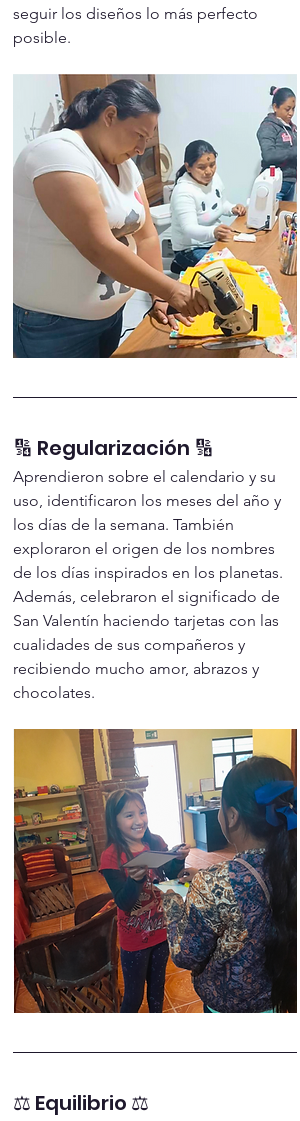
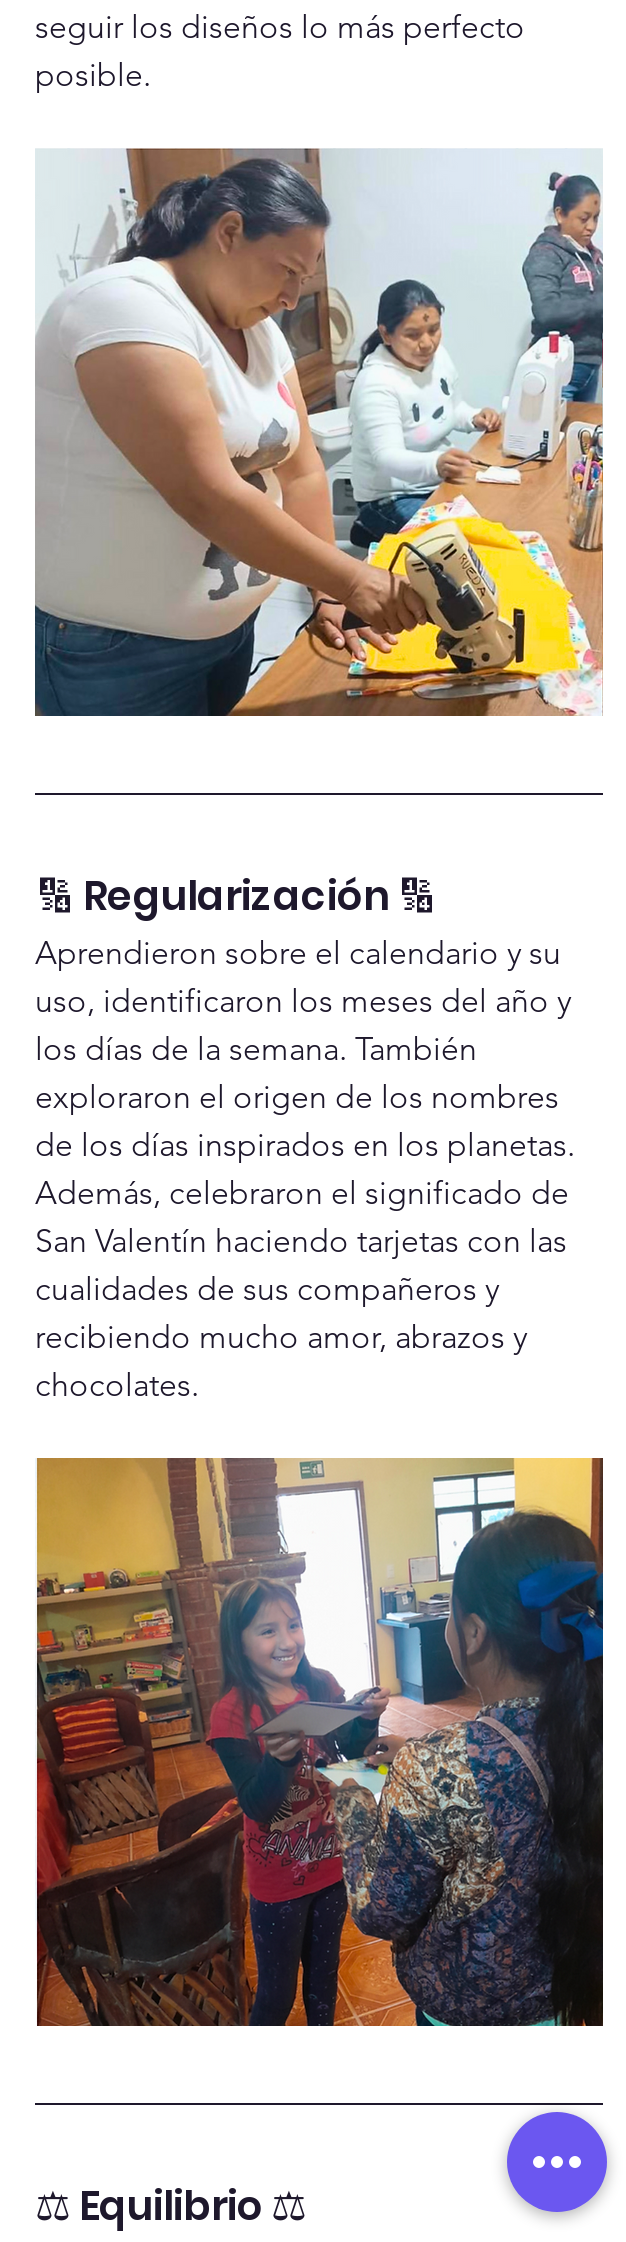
none -> [503,2110,611,2218] [image]

